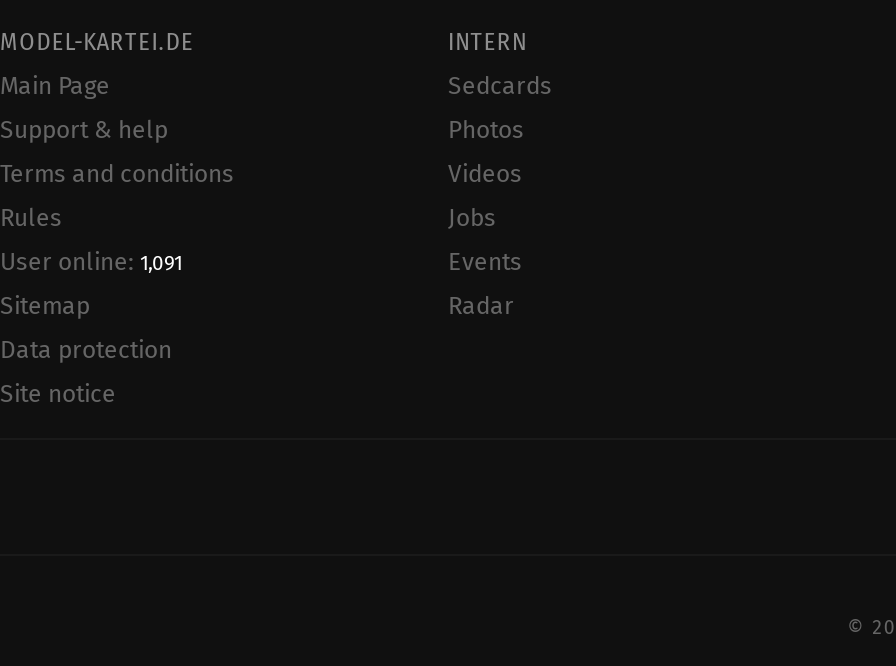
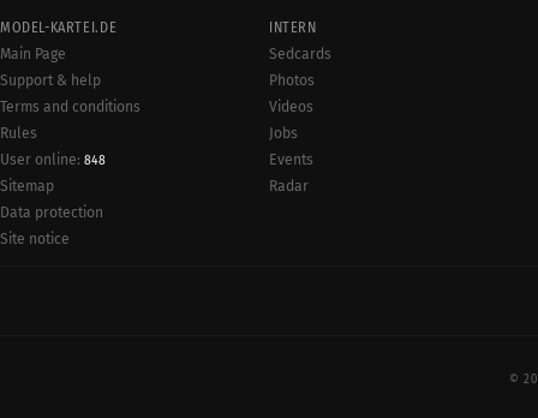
[0,247,182,275] User online: 1,091 -> [0,151,106,168] User online: 848

